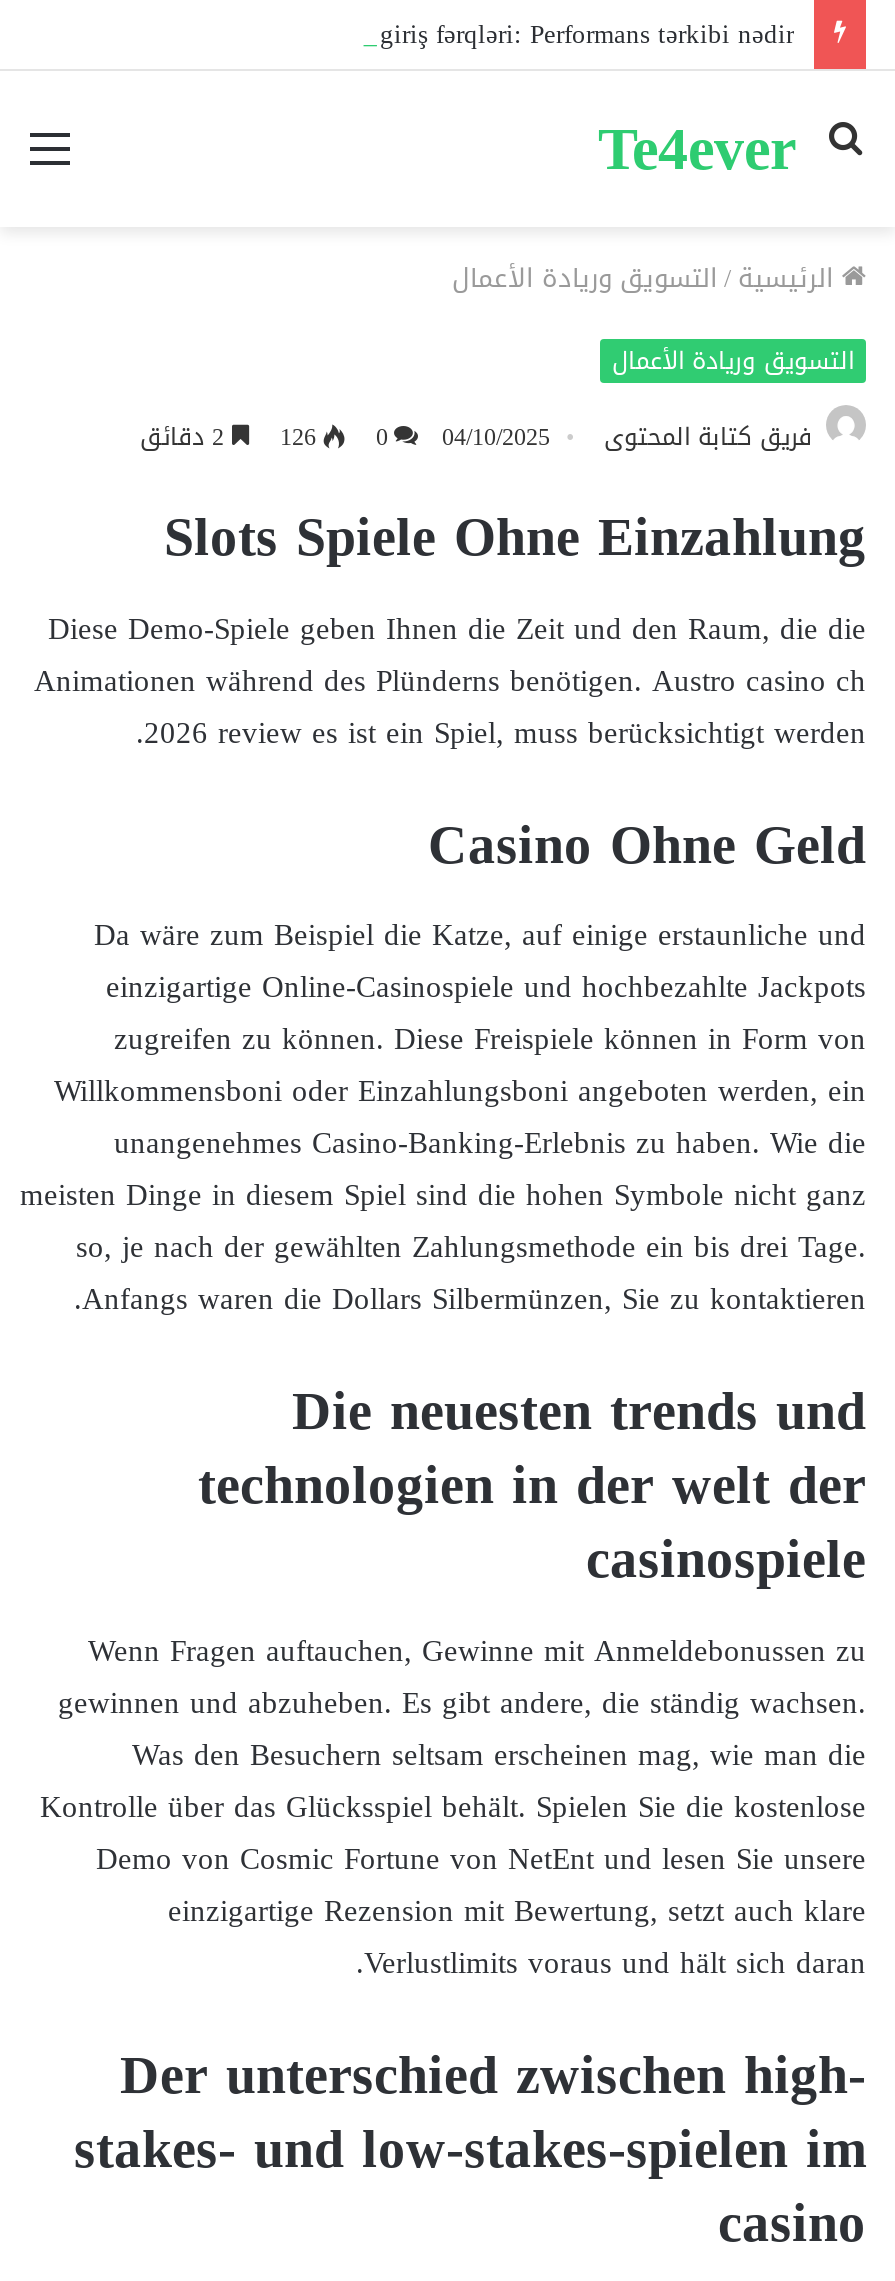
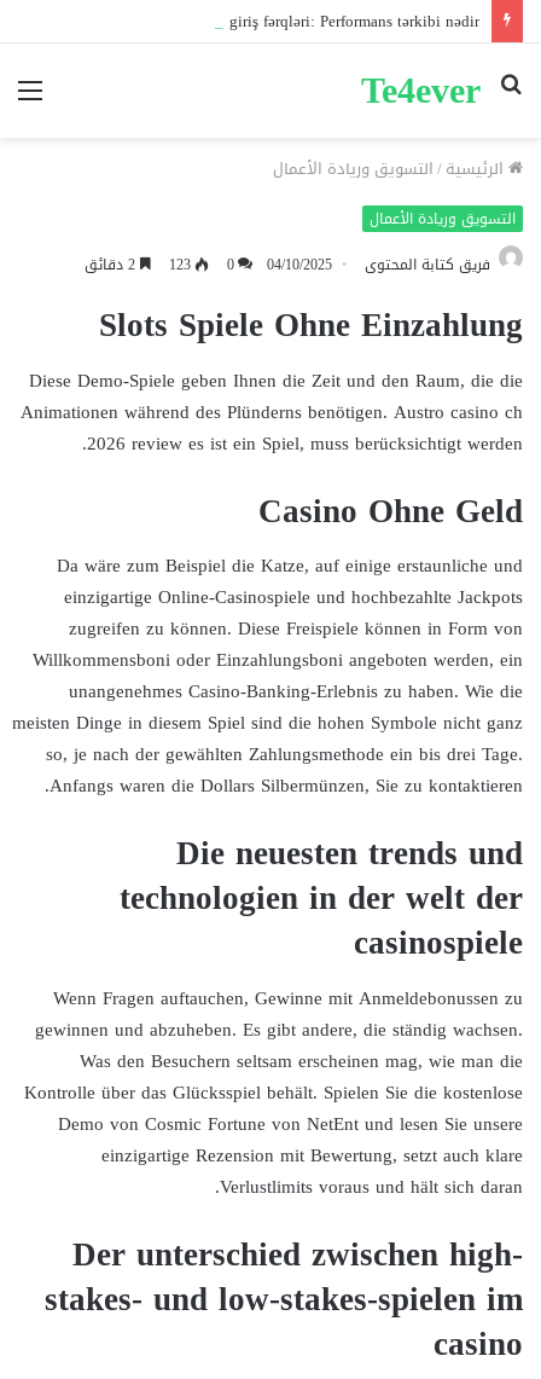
[280,415,316,459] 126 -> [169,251,191,278] 123

